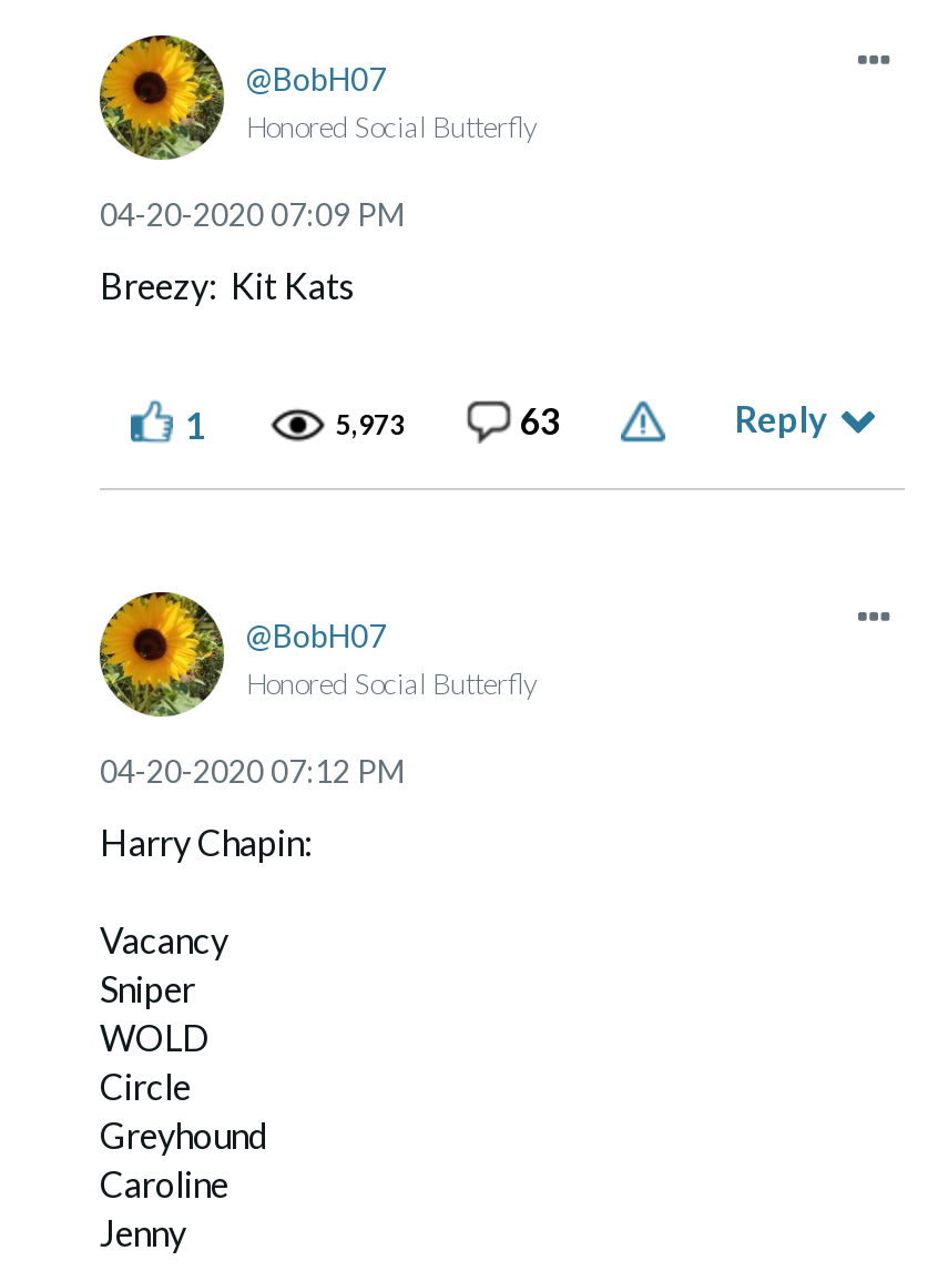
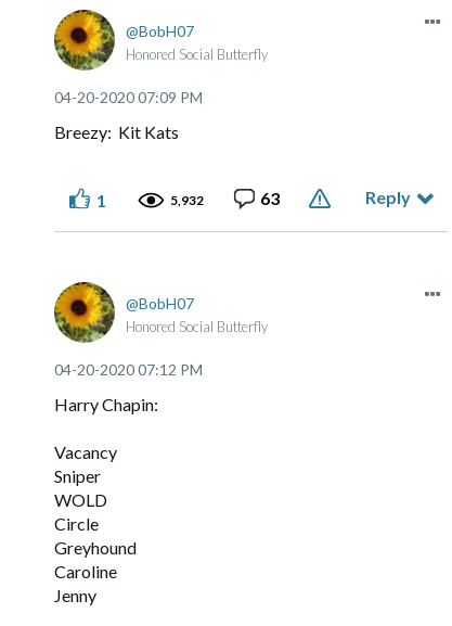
[336,407,405,441] 5,973 -> [170,192,203,208] 5,932

